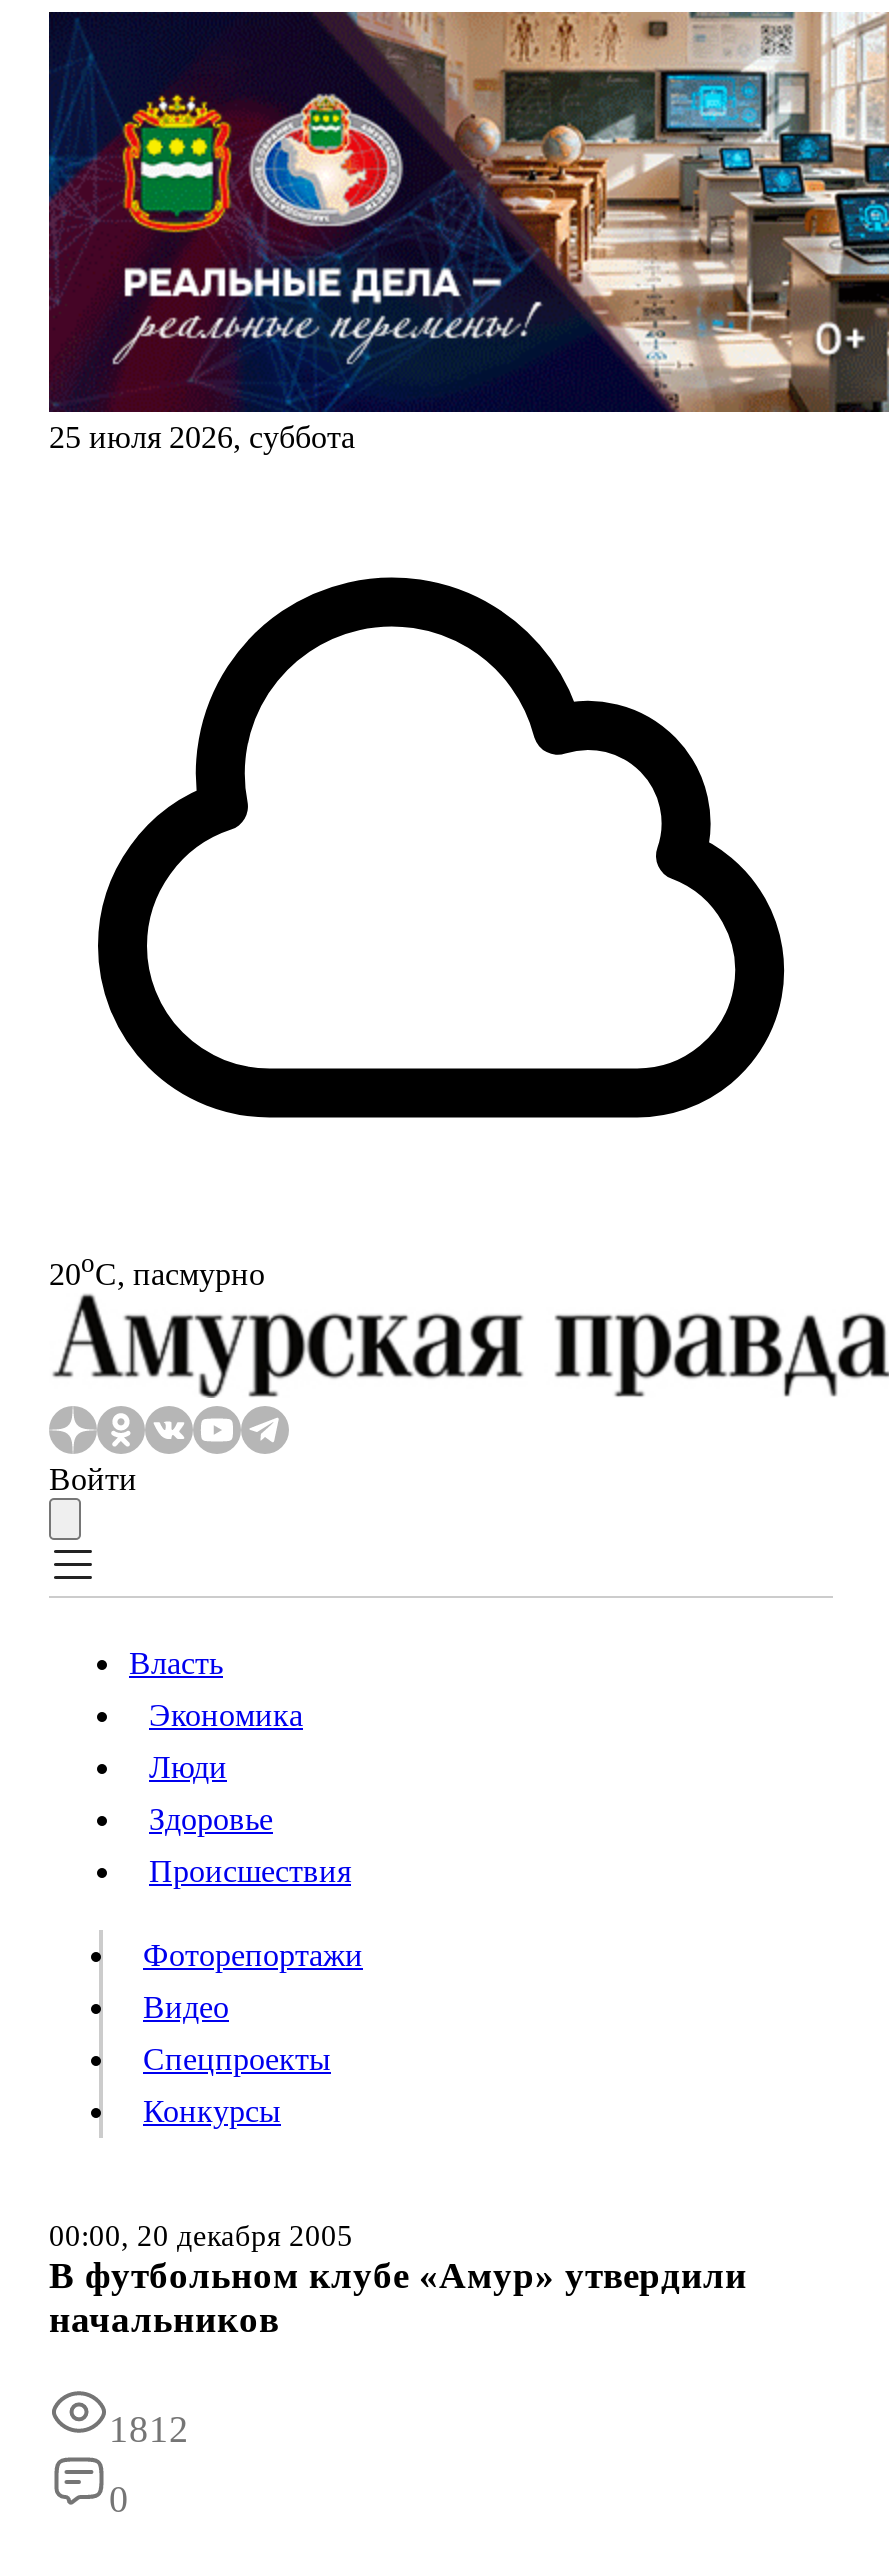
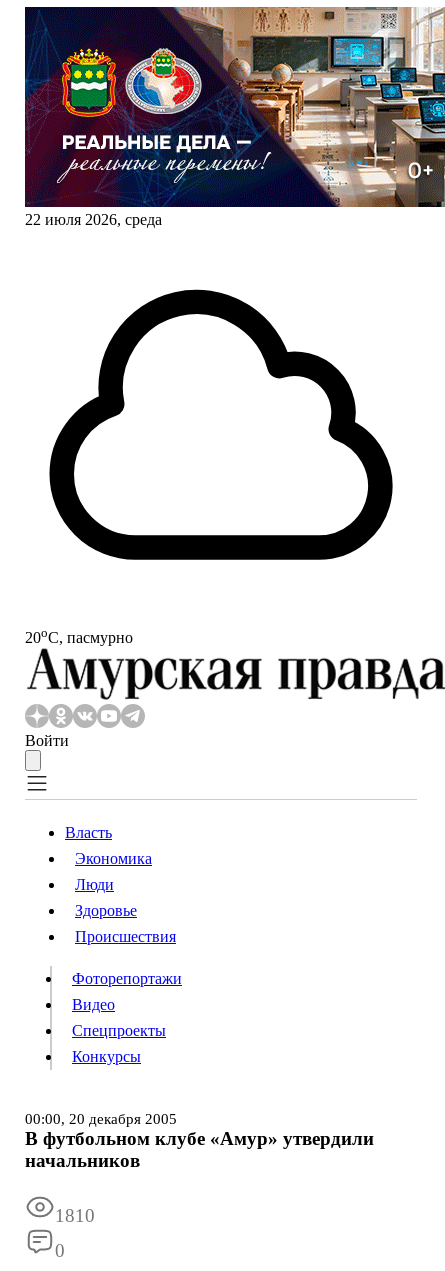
[49,420,355,454] 25 июля 2026, суббота -> [25,211,162,228] 22 июля 2026, среда
[109,2409,189,2451] 1812 -> [55,1205,95,1226] 1810

